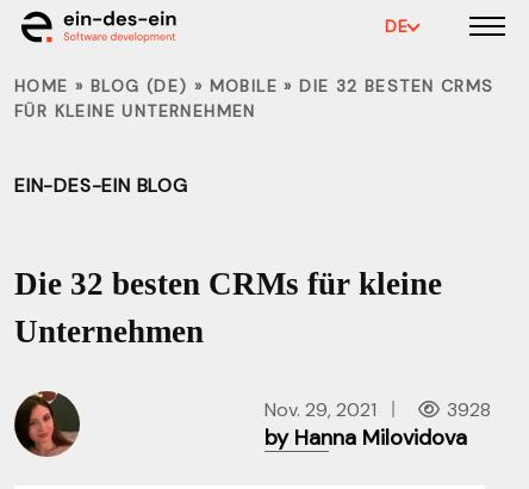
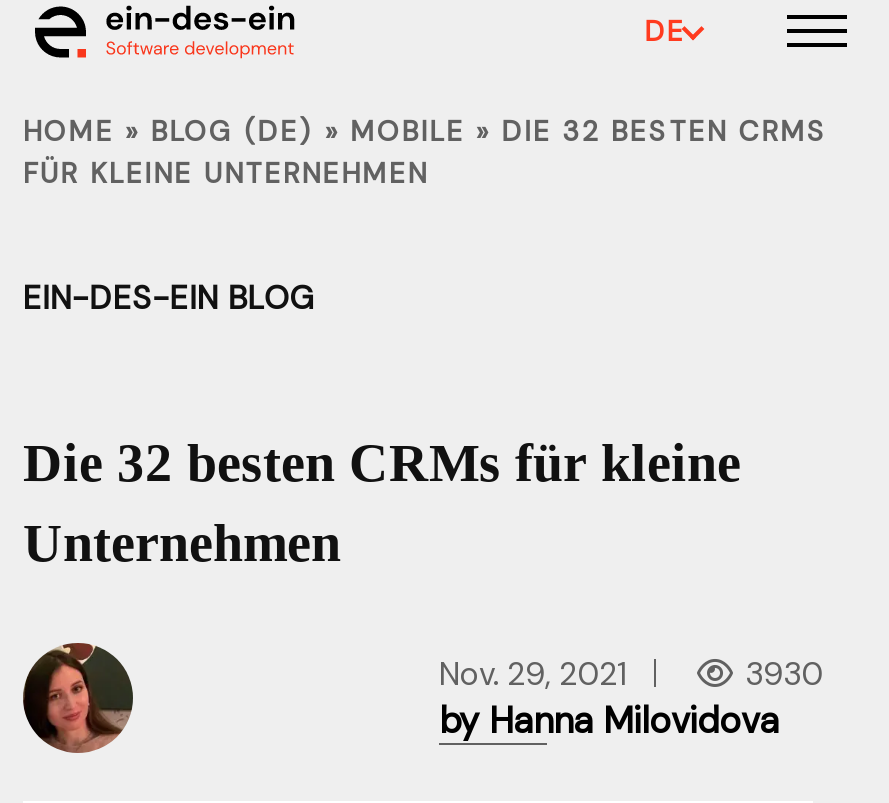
[447,397,491,422] 3928 -> [745,652,823,694] 3930

